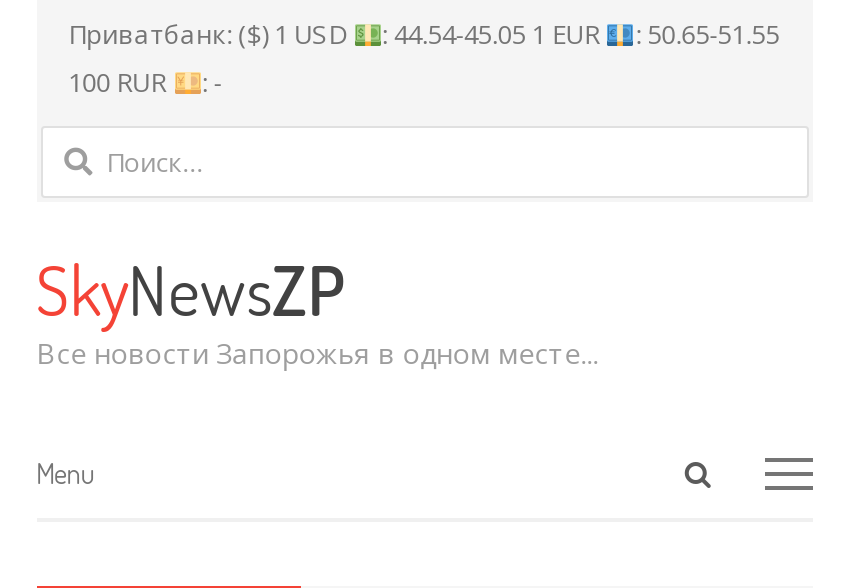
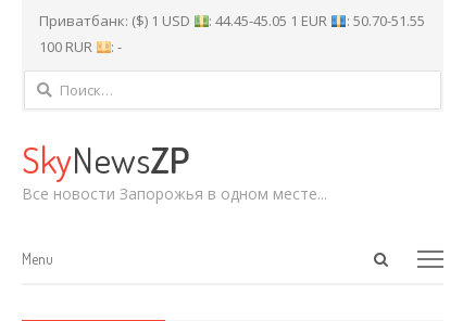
[382,16,606,52] : 44.54-45.05 1 EUR -> [209,11,331,30] : 44.45-45.05 1 EUR
[635,16,779,52] : 50.65-51.55 -> [347,11,425,30] : 50.70-51.55

